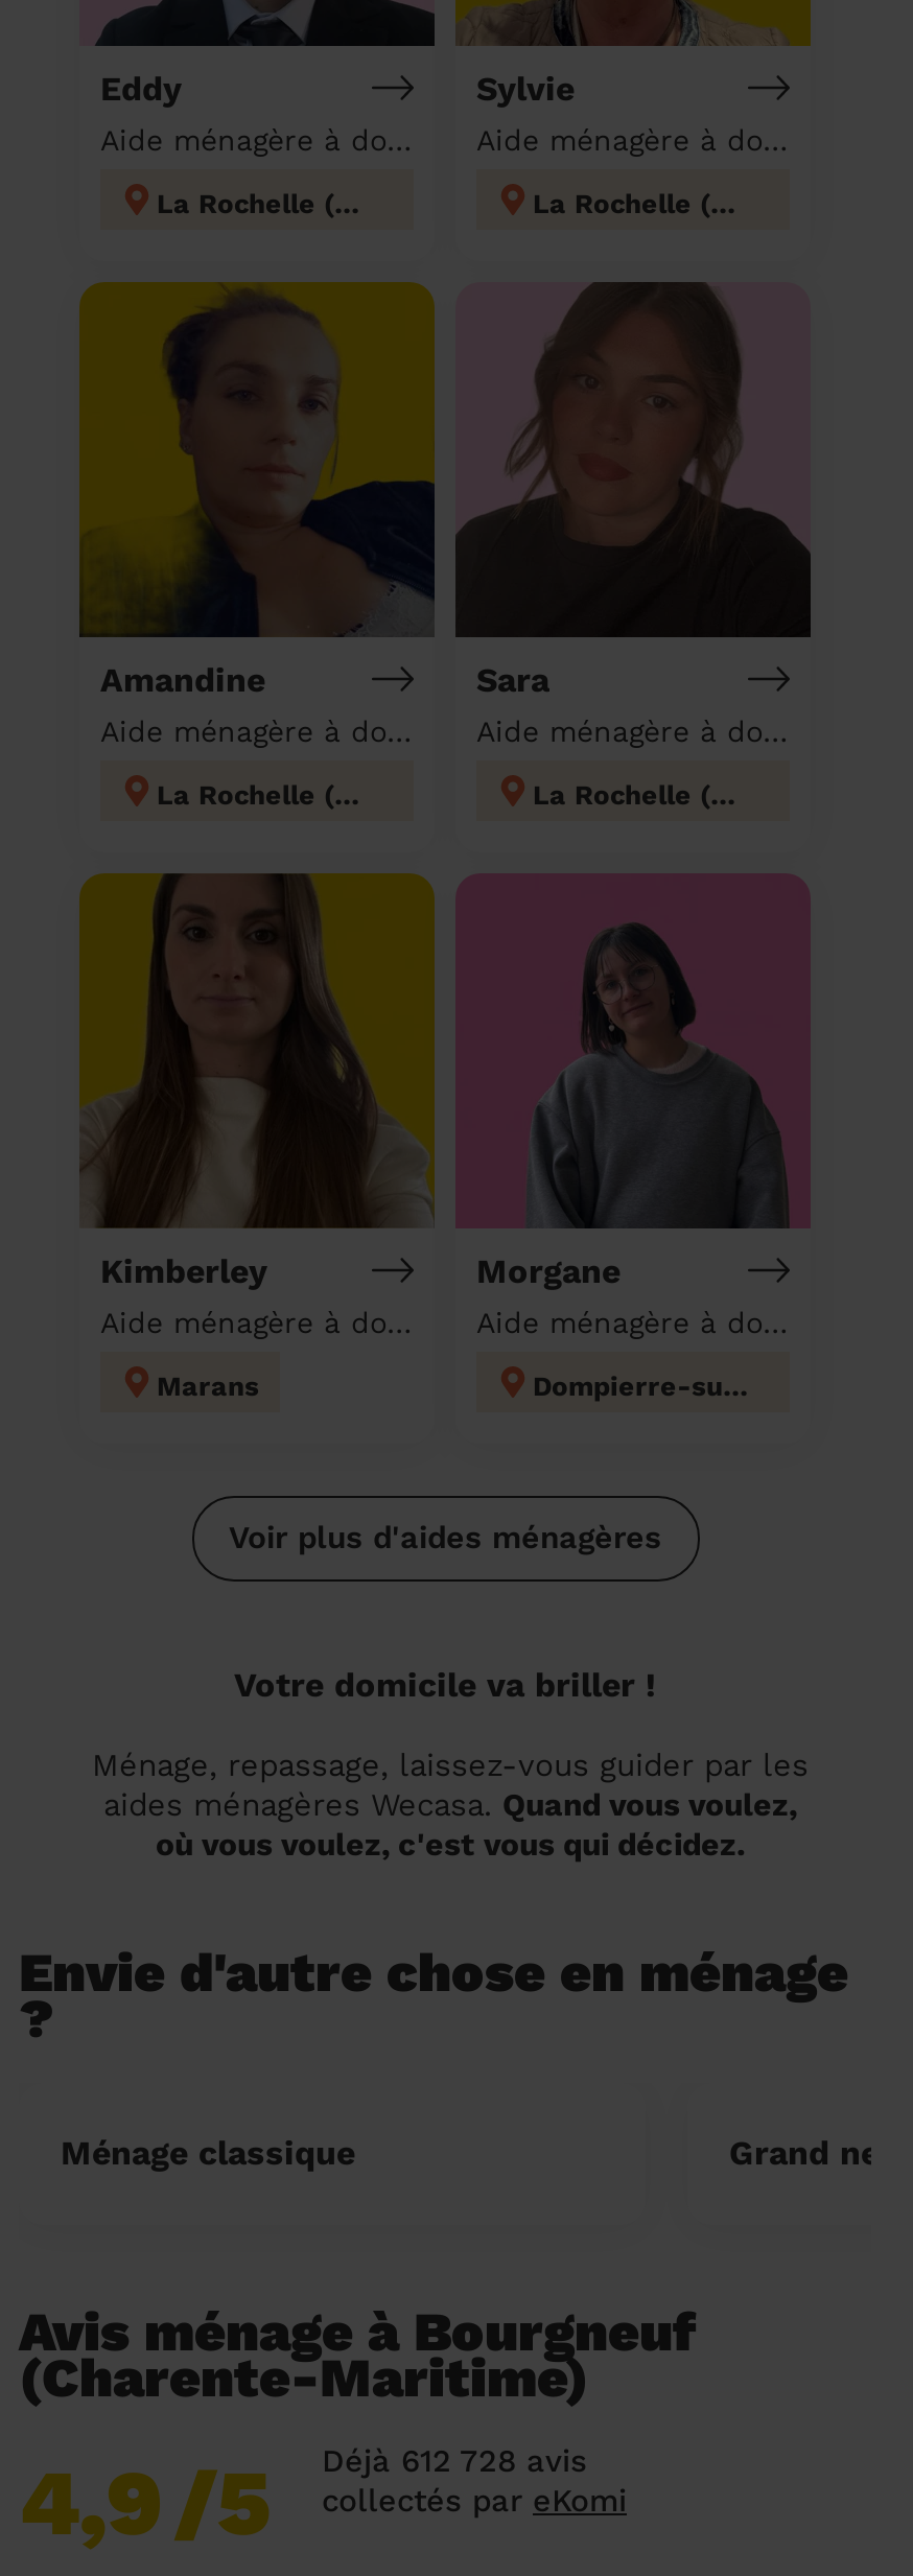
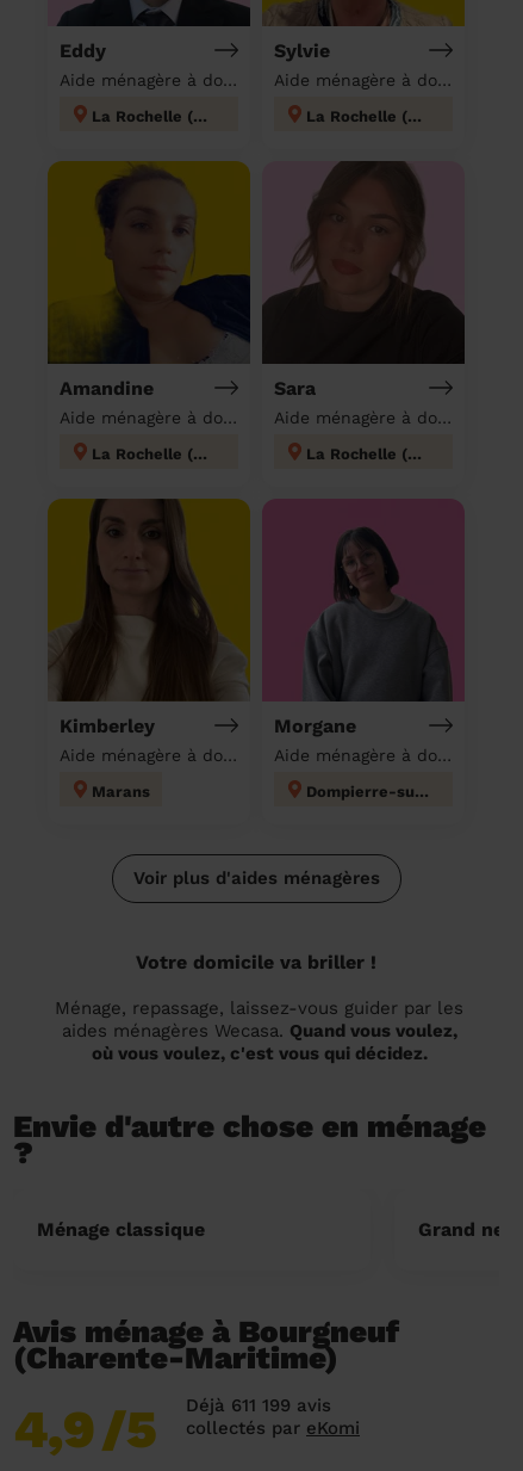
[322,2442,587,2479] Déjà 612 728 avis -> [186,1394,331,1416] Déjà 611 199 avis

